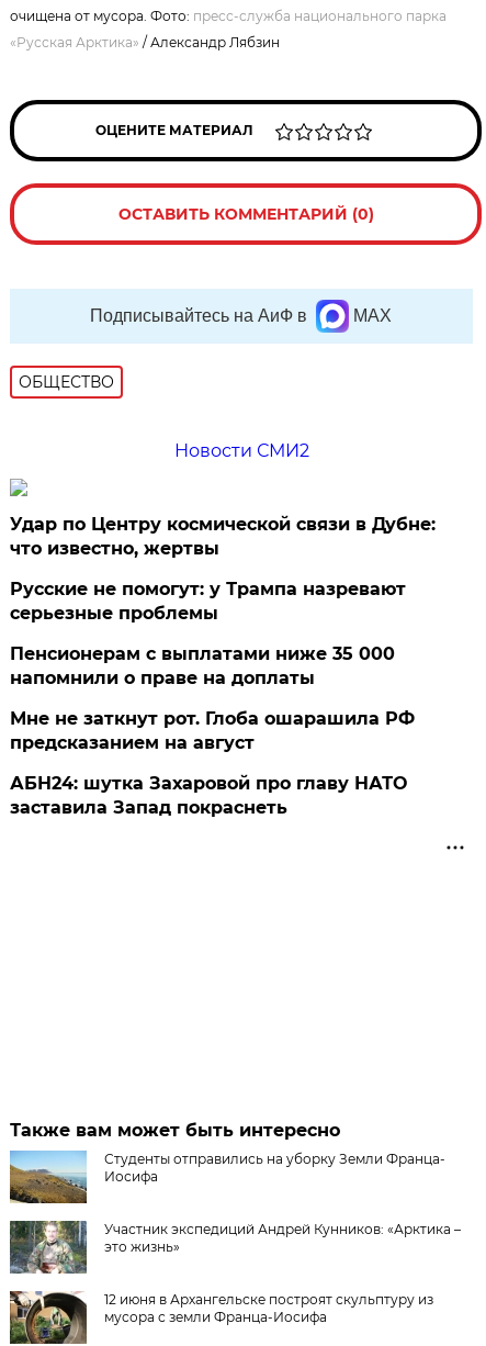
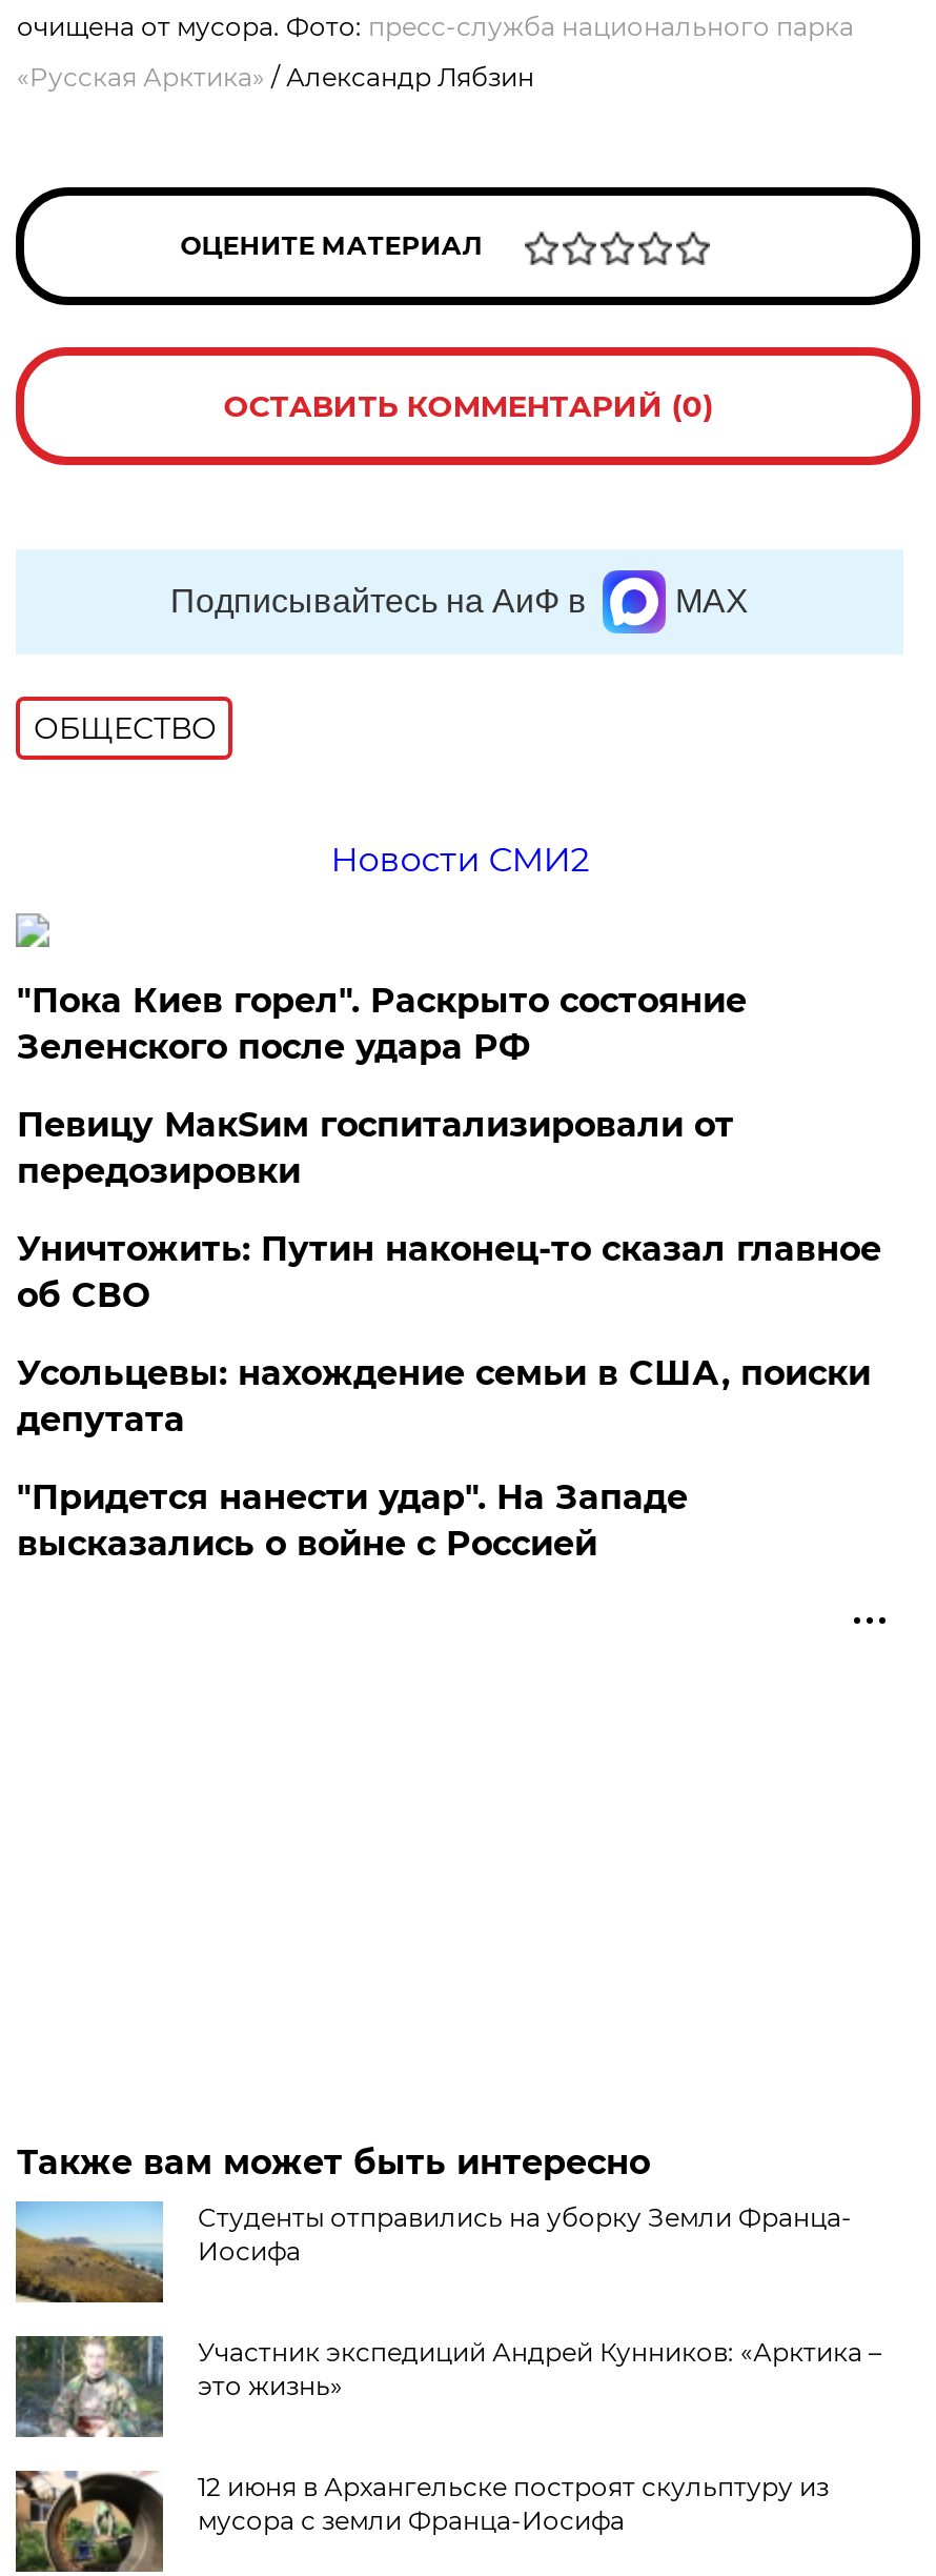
[10,514,436,559] Удар по Центру космической связи в Дубне: | что известно, жертвы -> [17,981,746,1067] "Пока Киев горел". Раскрыто состояние | Зеленского после удара РФ
[10,578,406,623] Русские не помогут: у Трампа назревают | серьезные проблемы -> [17,1105,734,1191] Певицу МакSим госпитализировали от | передозировки
[10,643,395,688] Пенсионерам с выплатами ниже 35 000 | напомнили о праве на доплаты -> [17,1229,881,1315] Уничтожить: Путин наконец-то сказал главное | об СВО
[10,708,415,753] Мне не заткнут рот. Глоба ошарашила РФ | предсказанием на август -> [17,1353,871,1439] Усольцевы: нахождение семьи в США, поиски | депутата
[10,773,407,818] АБН24: шутка Захаровой про главу НАТО | заставила Запад покраснеть -> [17,1477,688,1563] "Придется нанести удар". На Западе | высказались о войне с Россией

